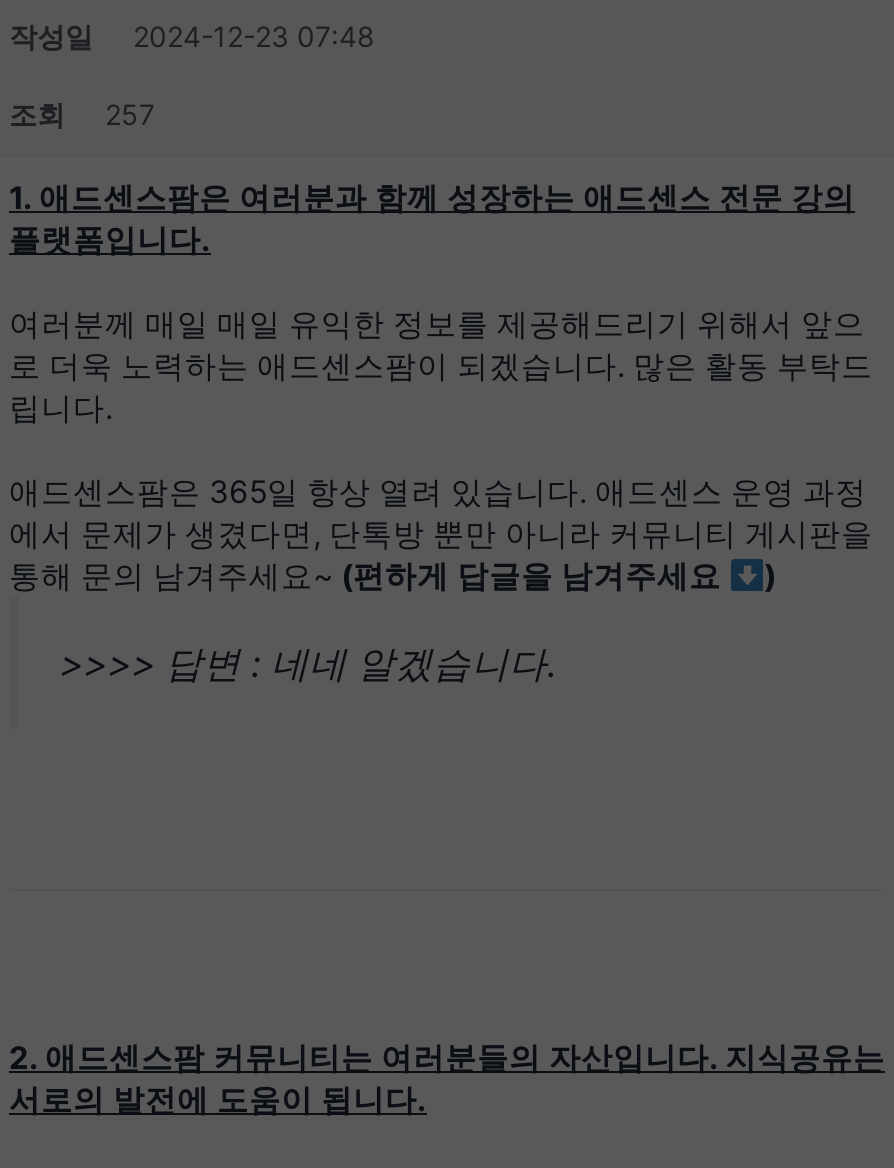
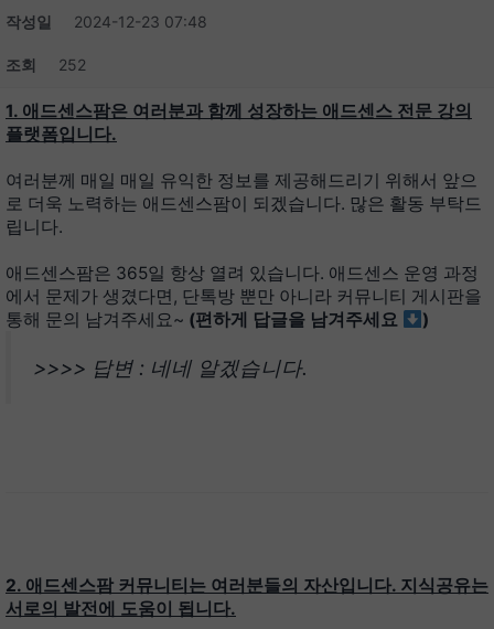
[9,97,155,131] 조회 257 -> [6,55,86,74] 조회 252

